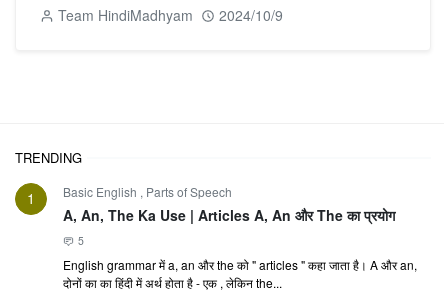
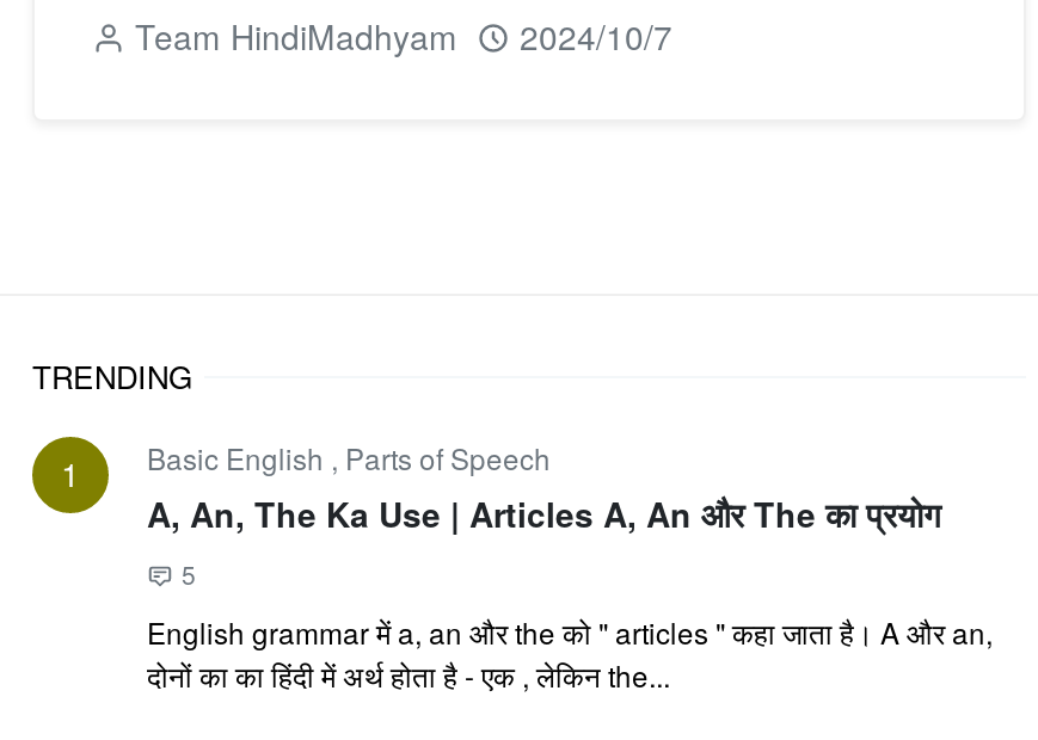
[58,5,283,25] Team HindiMadhyam 2024/10/9 -> [135,13,672,60] Team HindiMadhyam 2024/10/7

